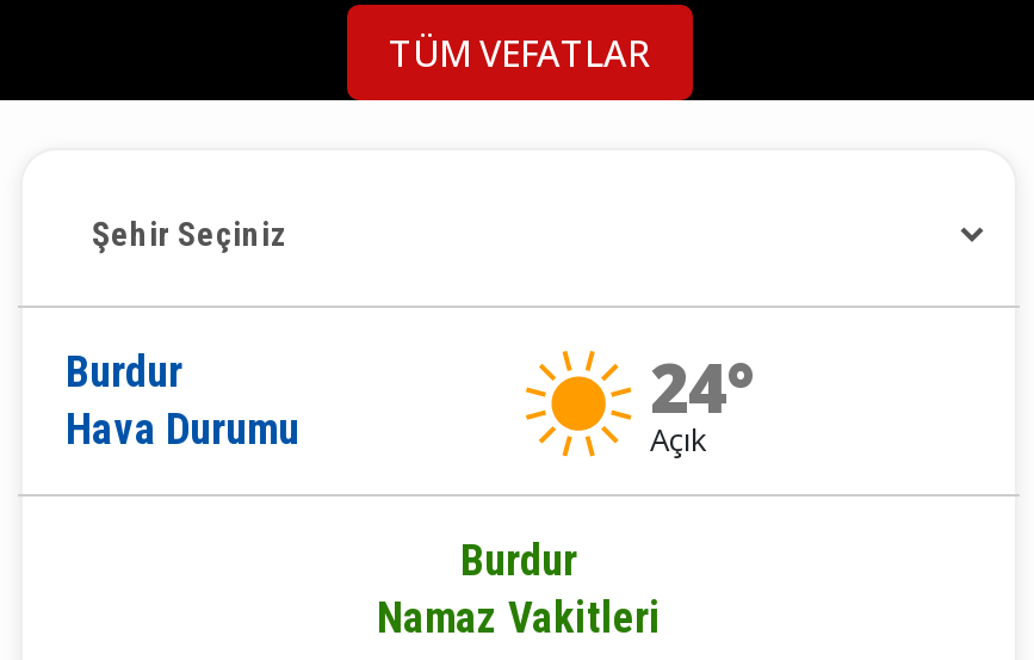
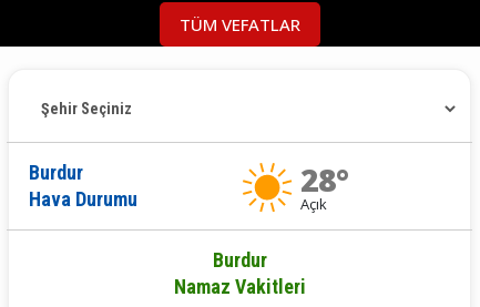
[650,342,755,433] 24° -> [300,159,349,201] 28°

